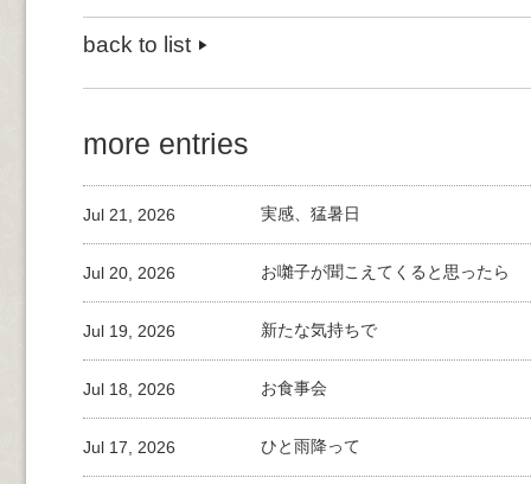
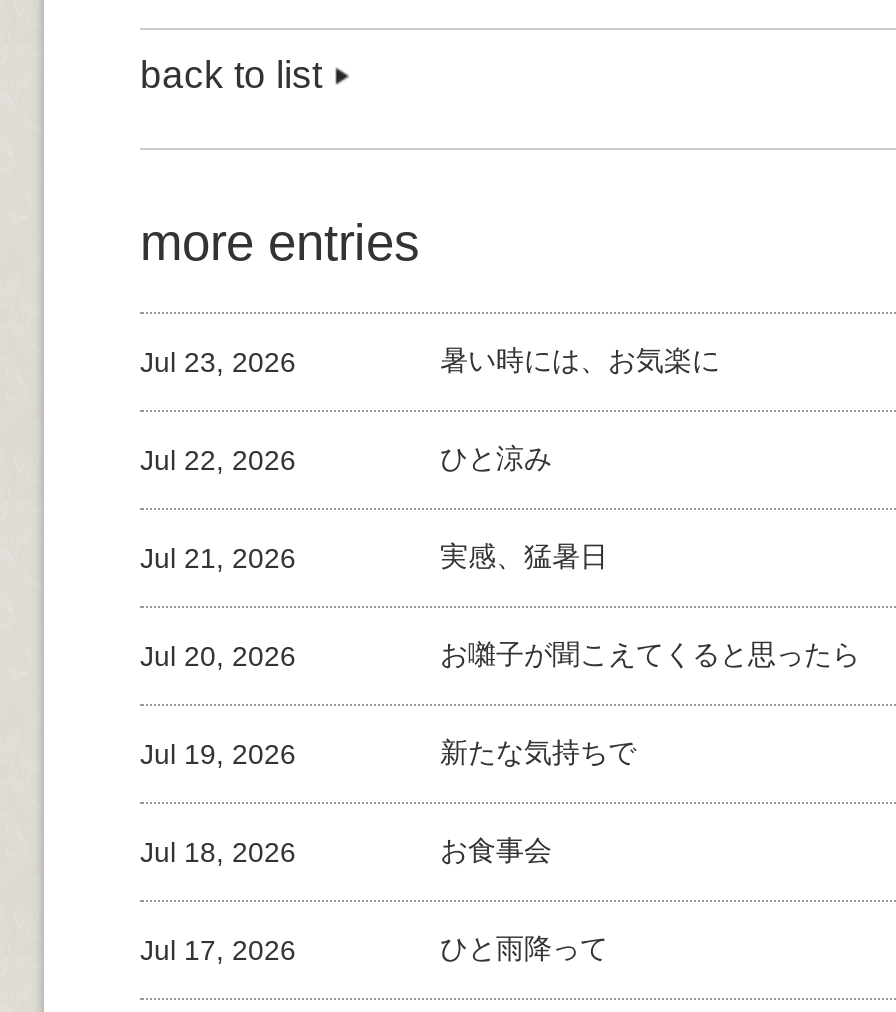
none -> [140,346,720,476] 暑い時には、お気楽に | Jul 23, 2026 | ひと涼み | Jul 22, 2026

